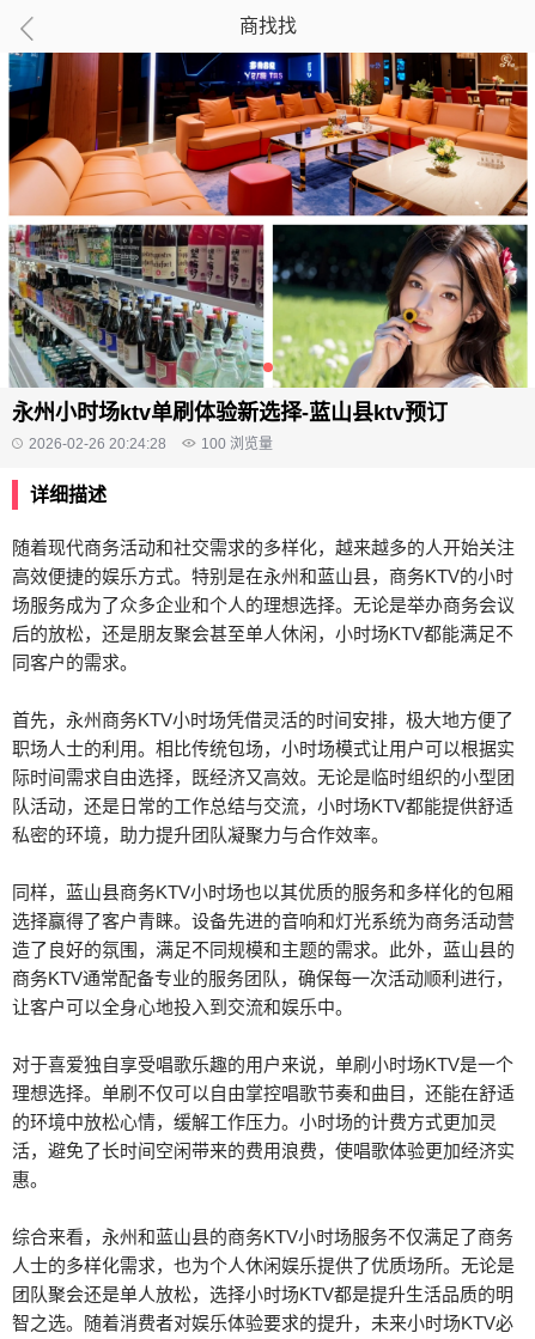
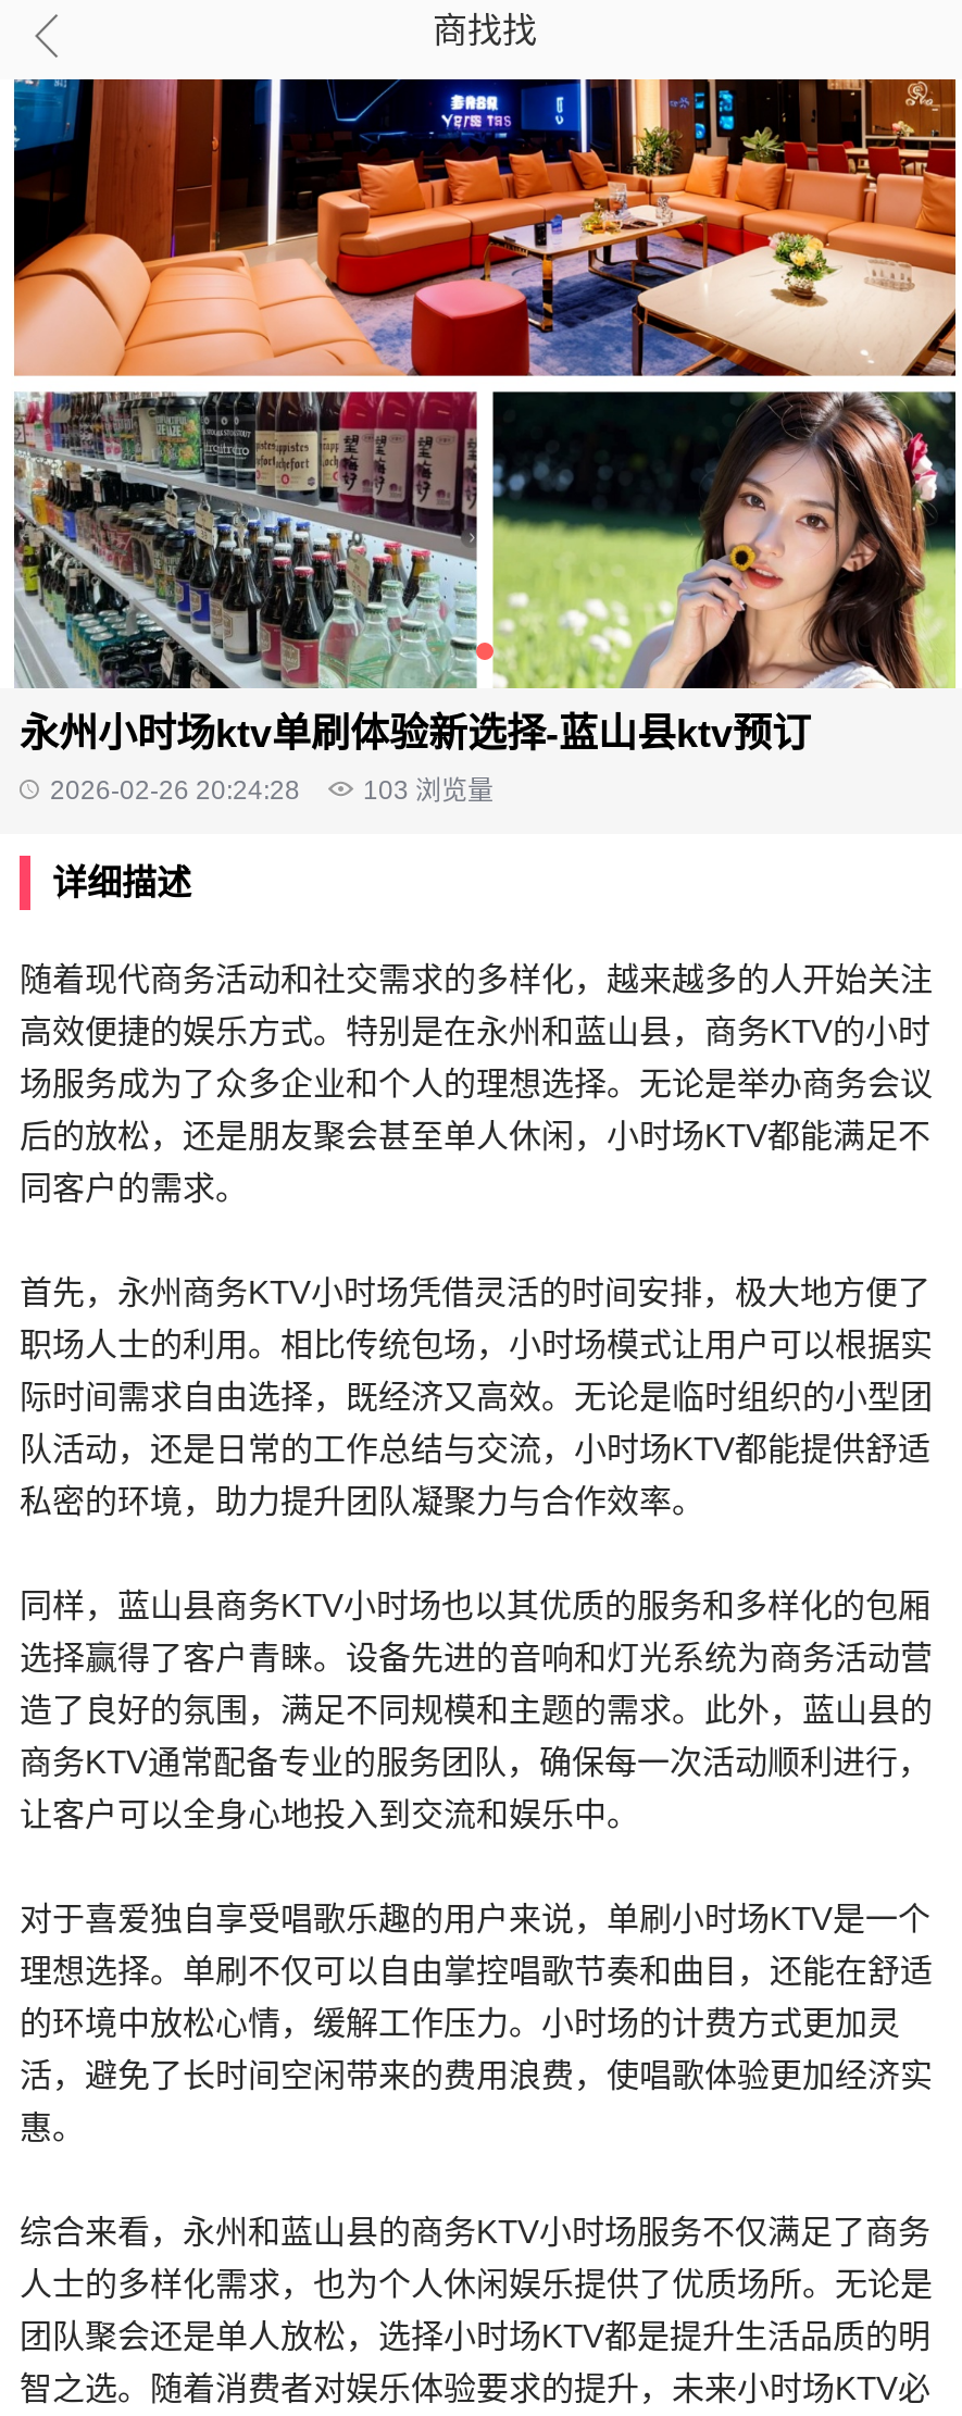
[201,436,273,452] 100浏览量 -> [363,775,494,806] 103浏览量

